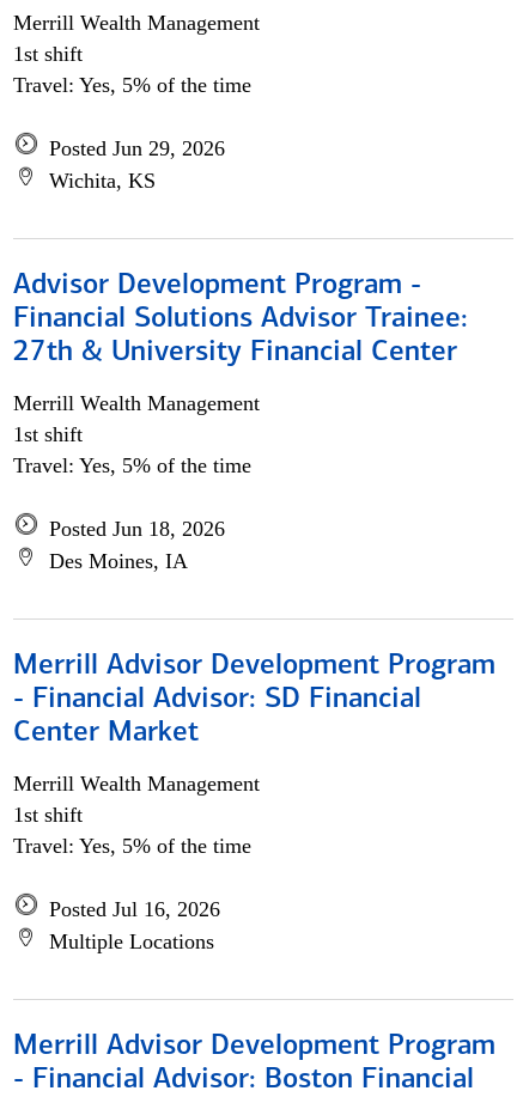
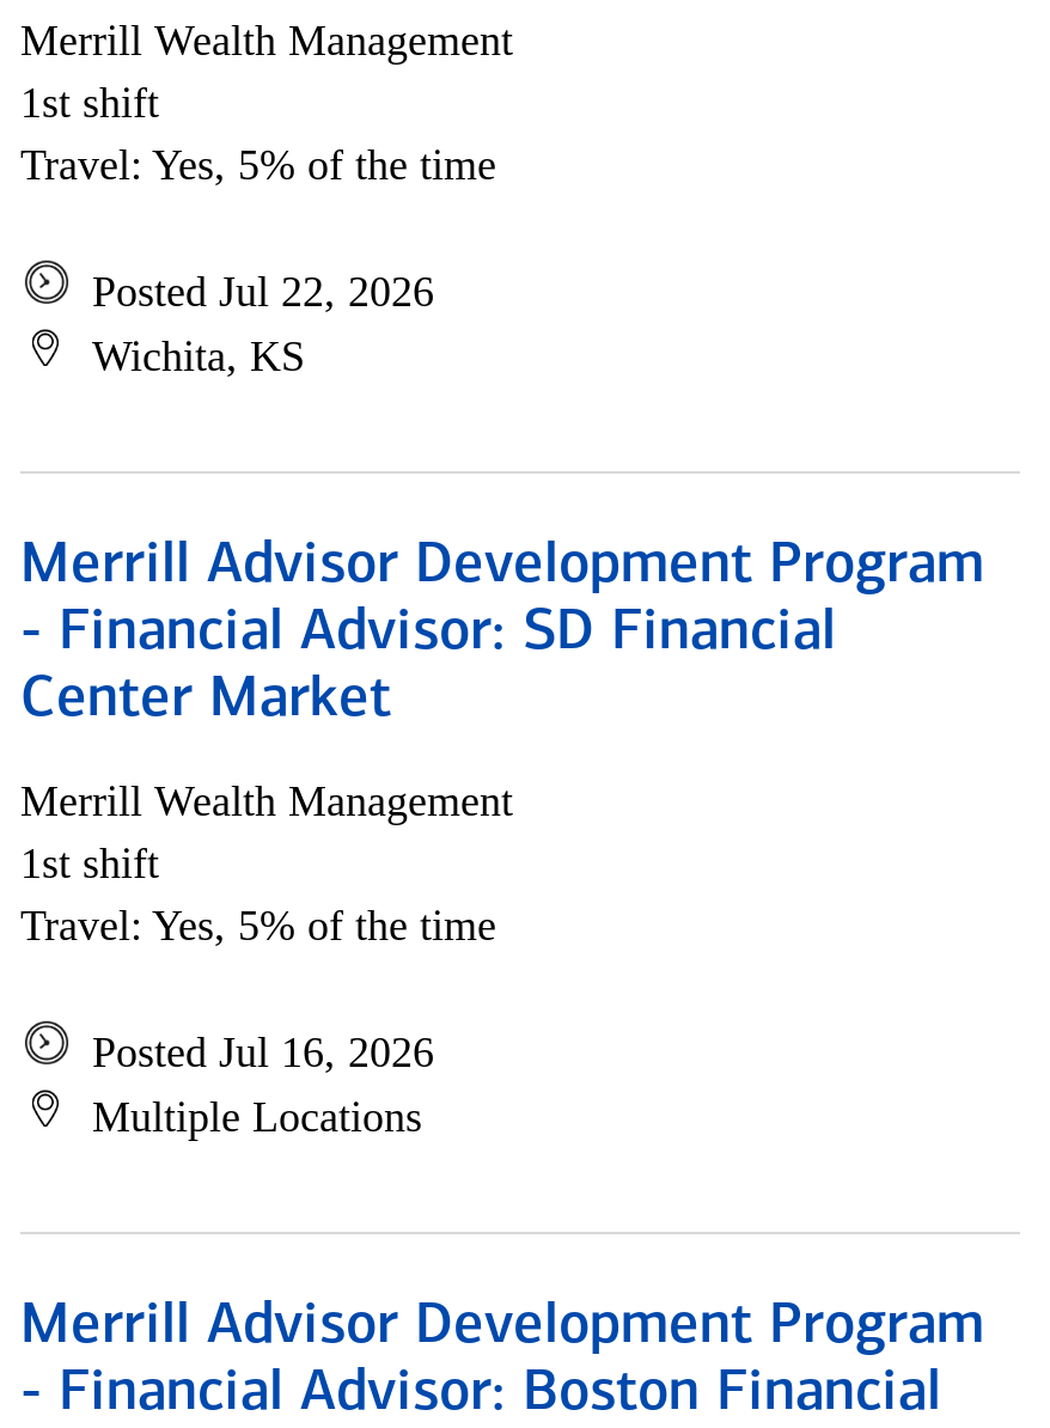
[49,136,225,160] Posted Jun 29, 2026 -> [92,268,434,316] Posted Jul 22, 2026
[13,272,468,573] Advisor Development Program - | Financial Solutions Advisor Trainee: | 27th & University Financial Center | Merrill Wealth Management | 1st shift | Travel: Yes, 5% of the time | Posted Jun 18, 2026 | Des Moines, IA -> none

